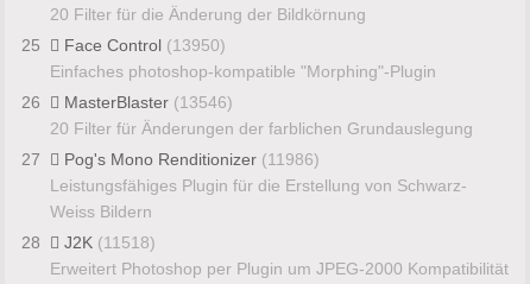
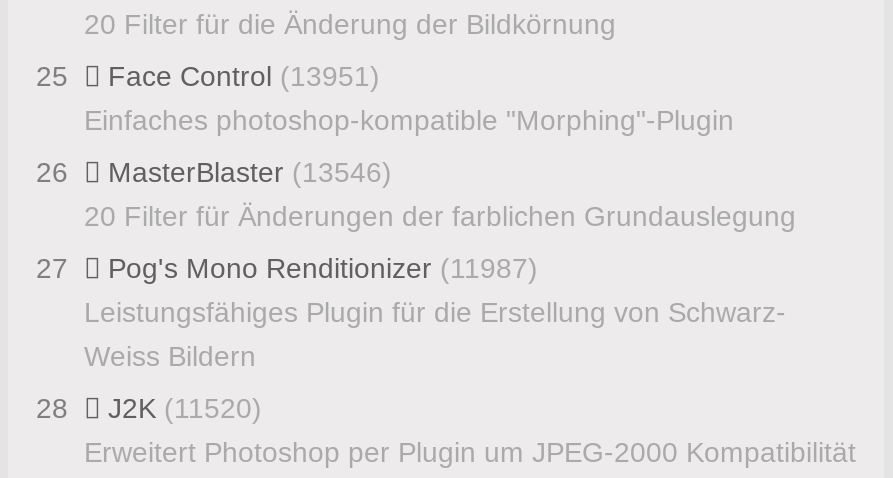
[21,35,226,54] 25 Face Control (13950) -> [36,59,380,91] 25 Face Control (13951)
[59,149,320,168] Pog's Mono Renditionizer (11986) -> [100,251,538,283] Pog's Mono Renditionizer (11987)
[21,233,156,252] 28 J2K (11518) -> [36,391,262,423] 28 J2K (11520)

